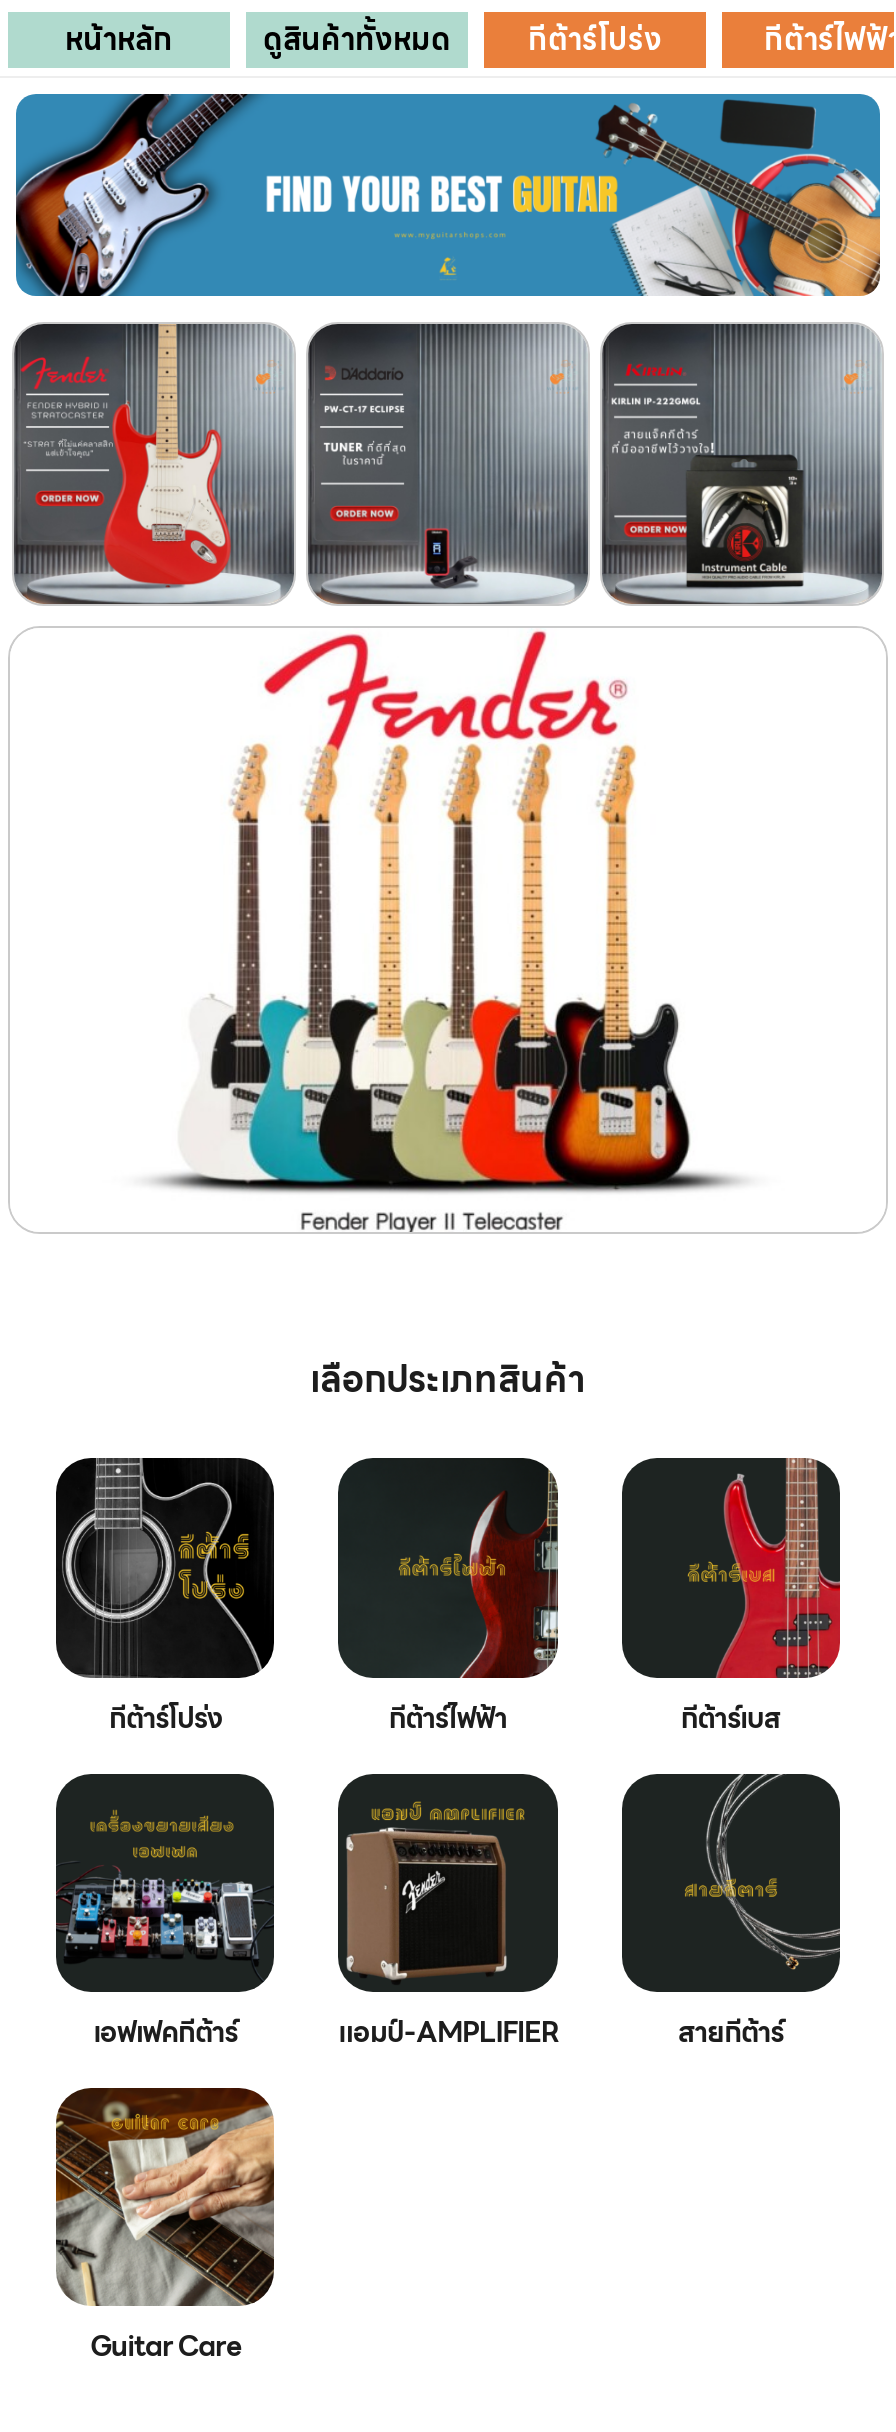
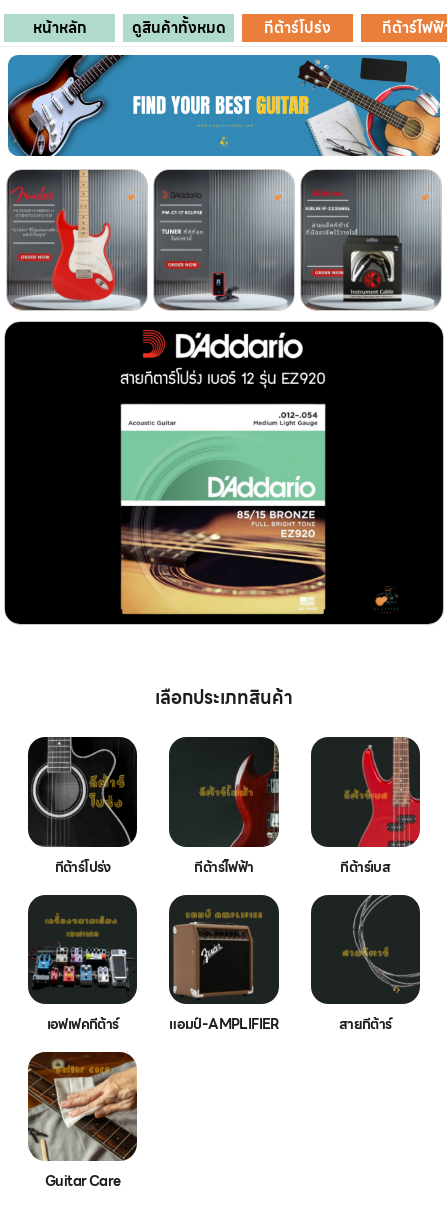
[10,628,886,1232] [image] -> [4,321,444,625] [image]

